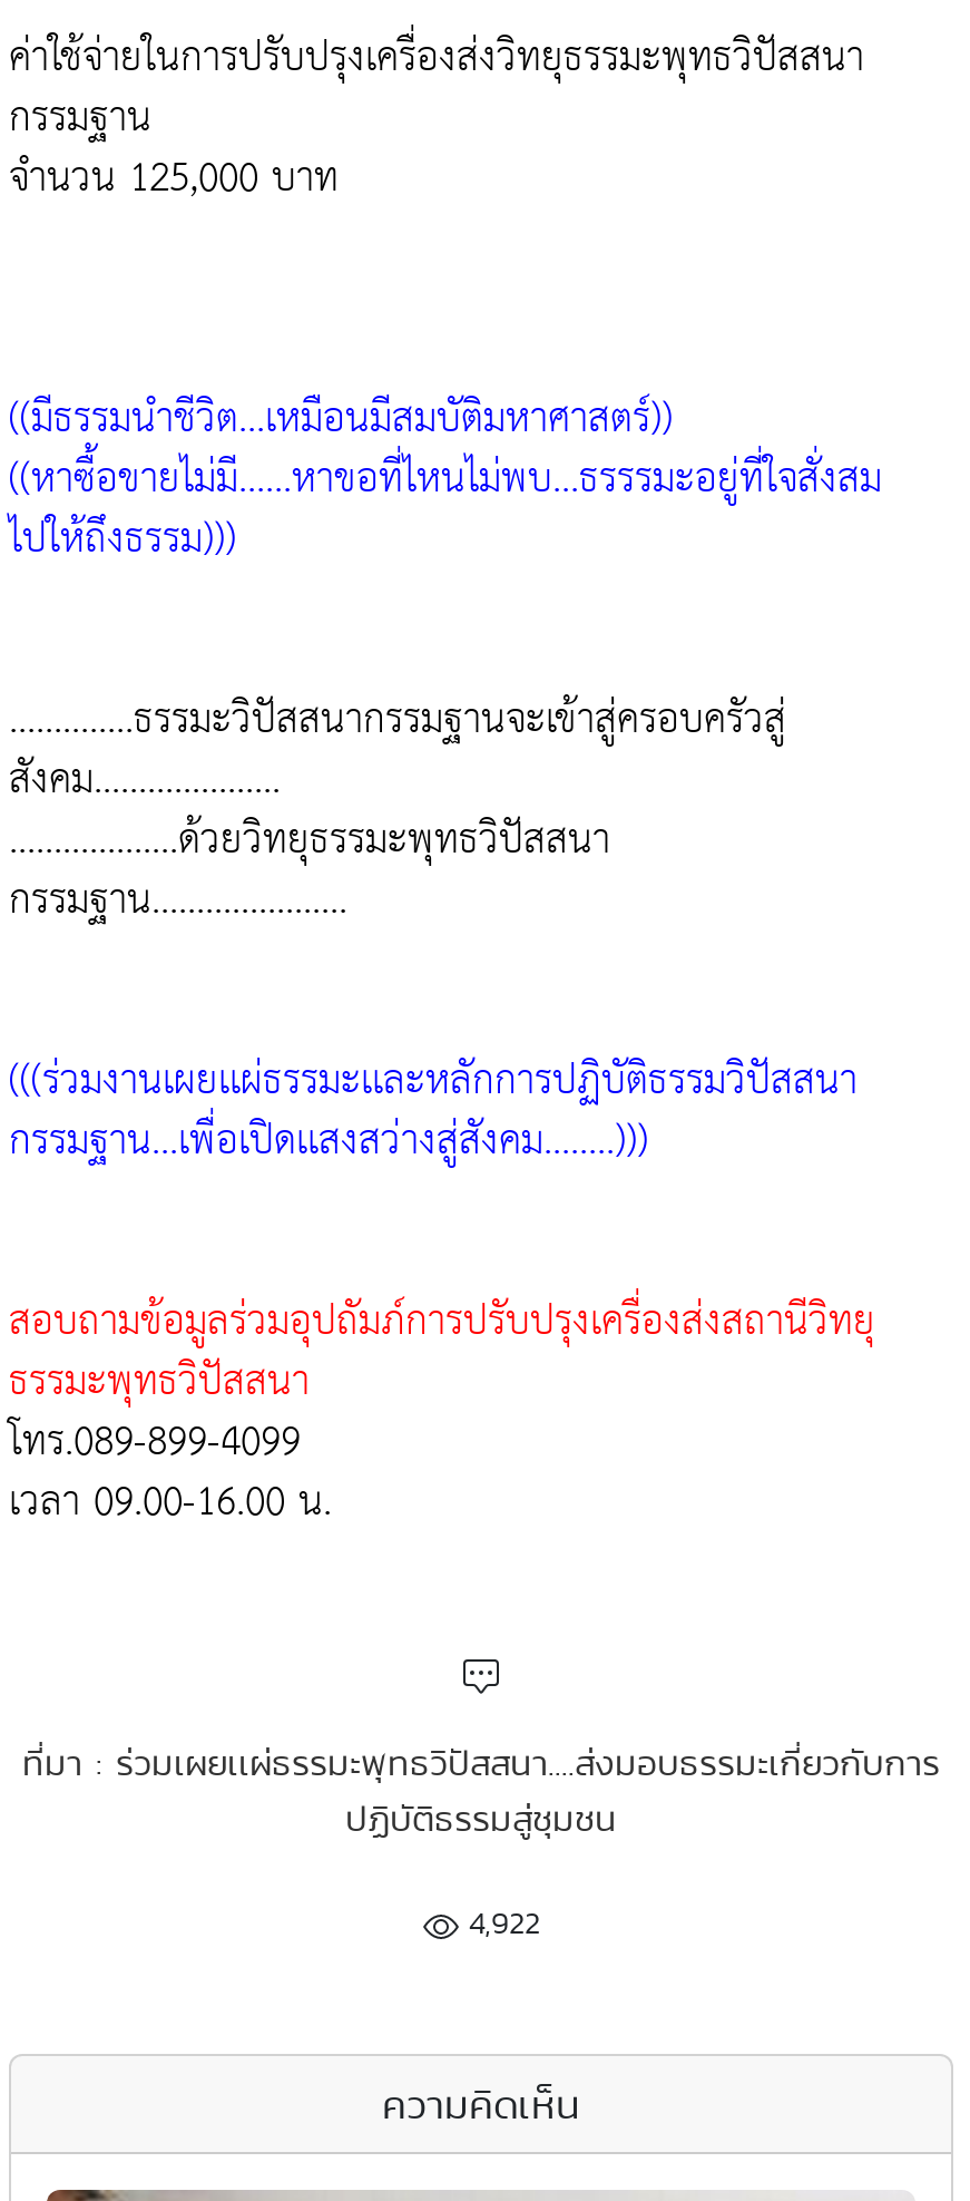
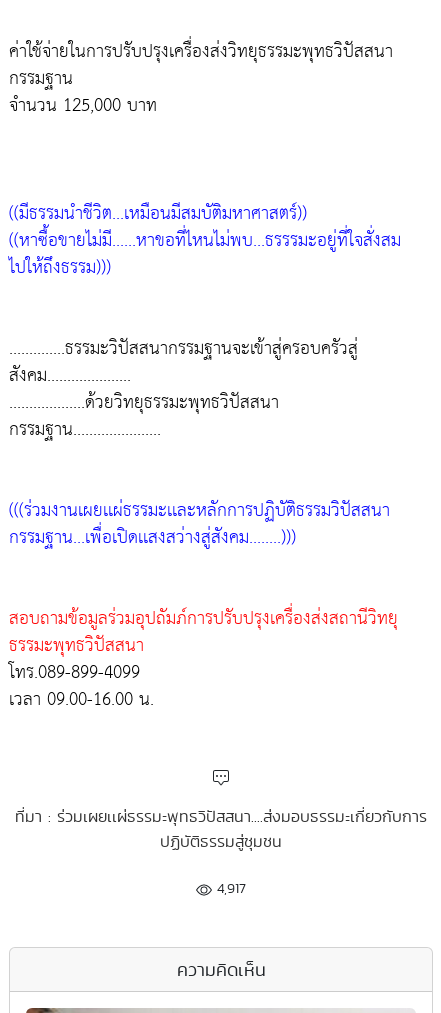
[458,1900,540,1944] 4,922 -> [212,878,246,898] 4,917

